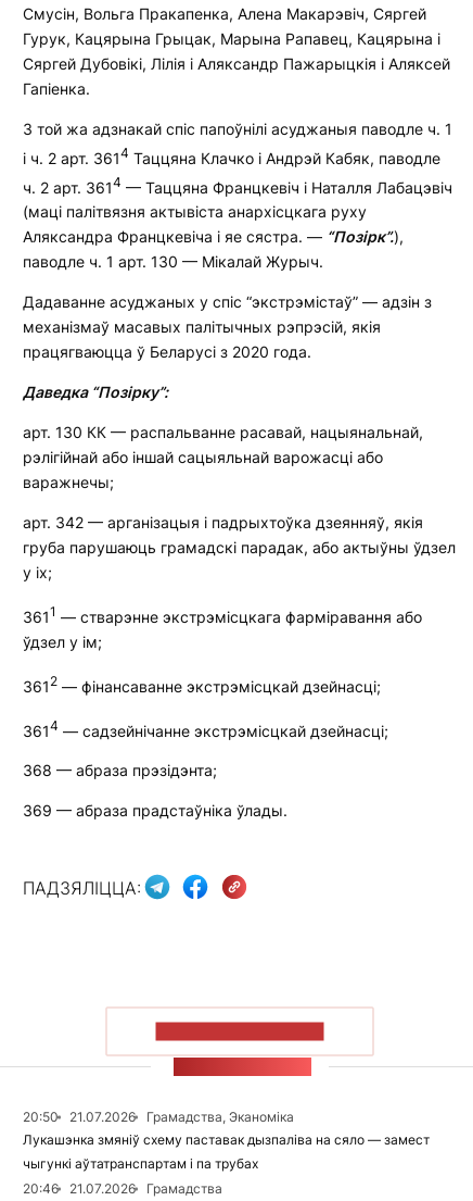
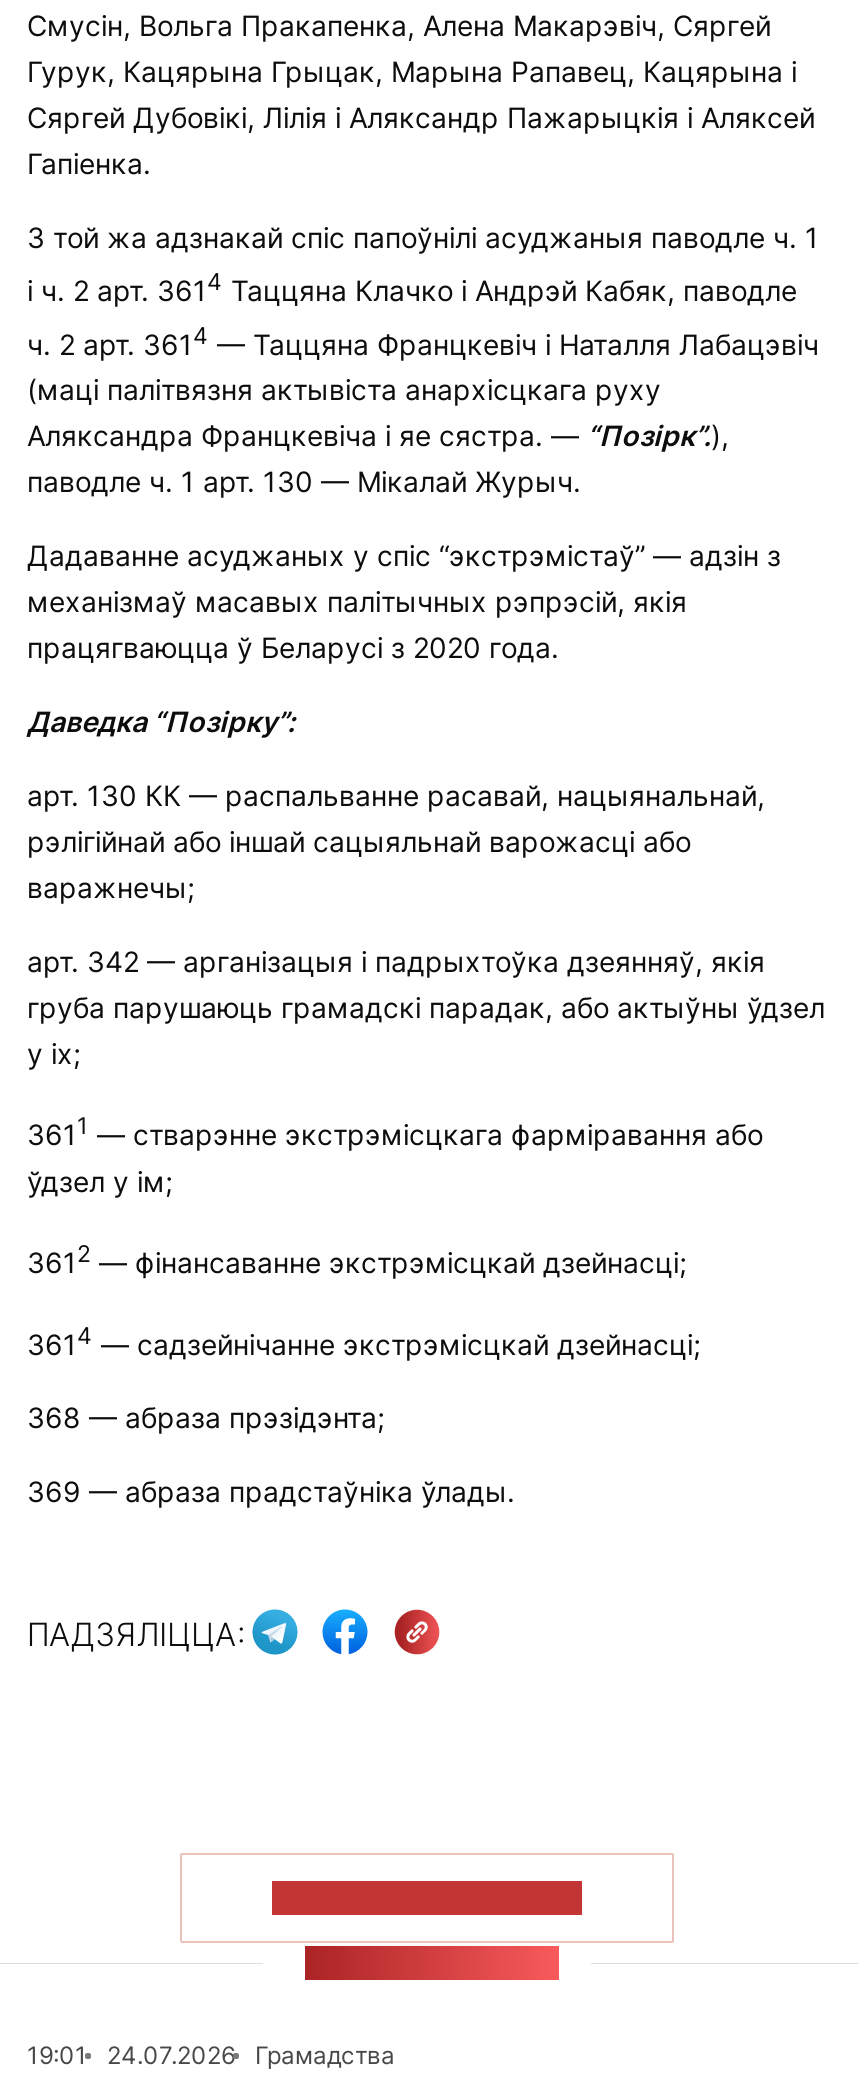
[23,1109,430,1197] 20:50 | 21.07.2026 | Грамадства, Эканоміка | Лукашэнка змяніў схему паставак дызпаліва на сяло — замест | чыгункі аўтатранспартам і па трубах | 20:46 | 21.07.2026 -> [27,2040,235,2070] 19:01 | 24.07.2026

